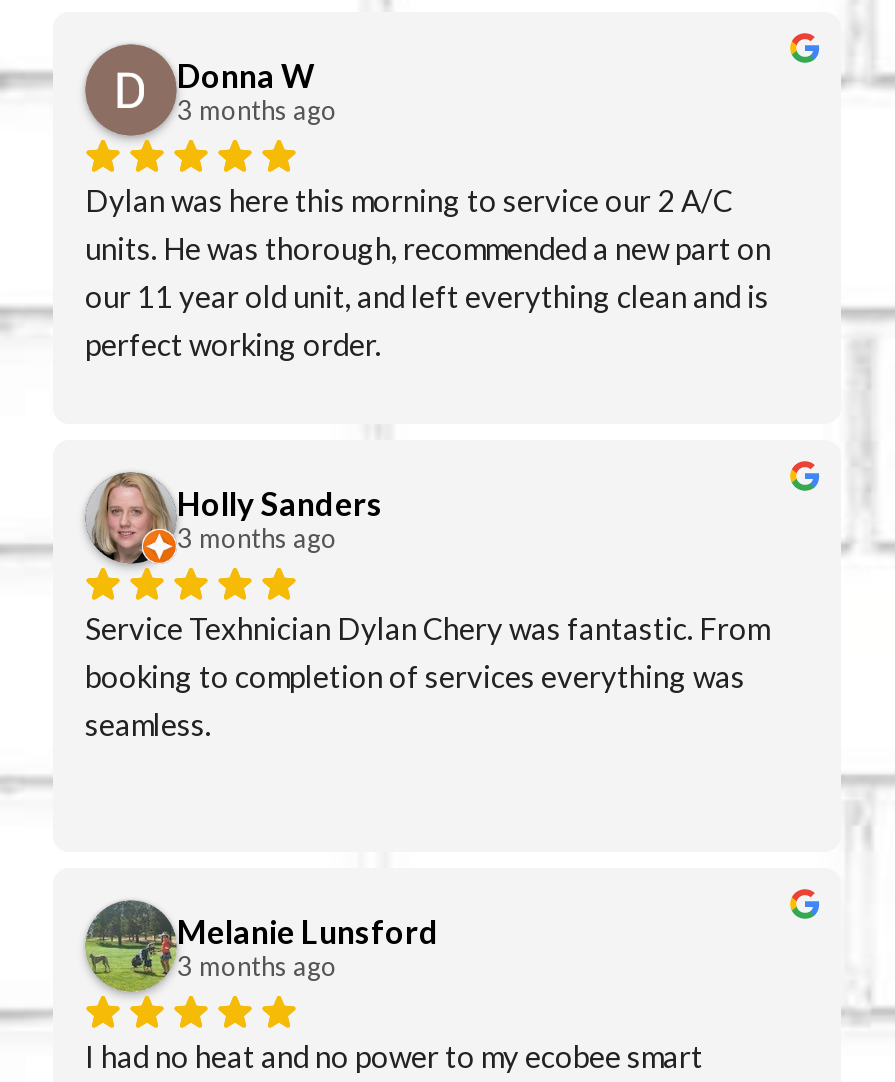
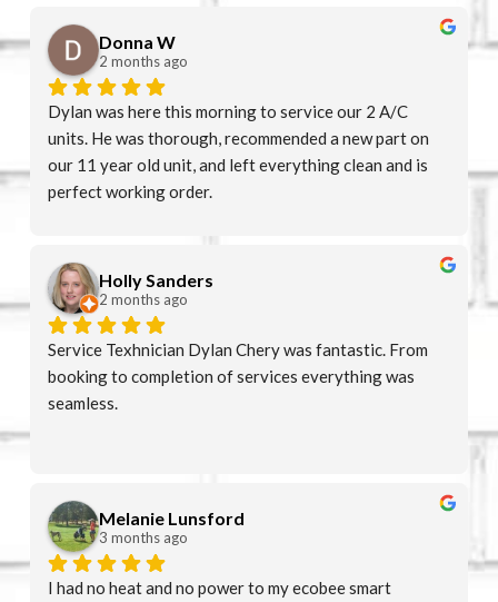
[177,94,337,126] 3 months ago -> [99,52,188,70] 2 months ago
[177,522,337,554] 3 months ago -> [99,290,188,308] 2 months ago

